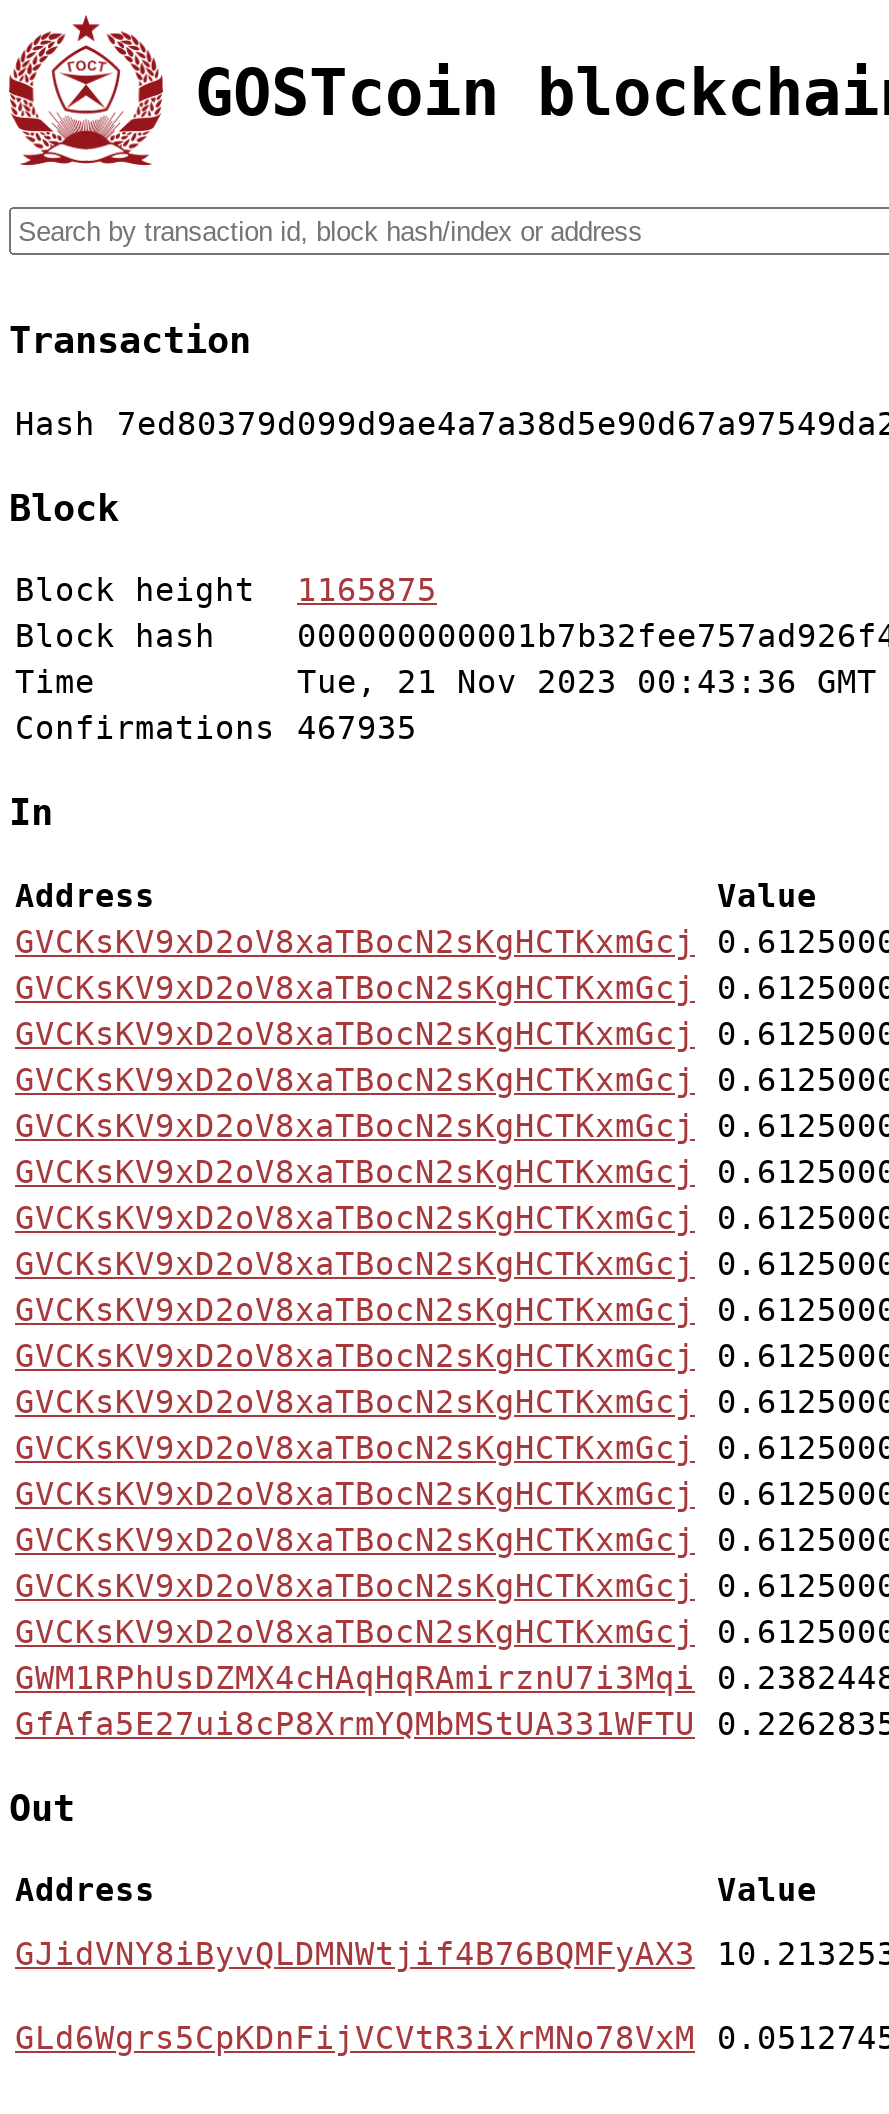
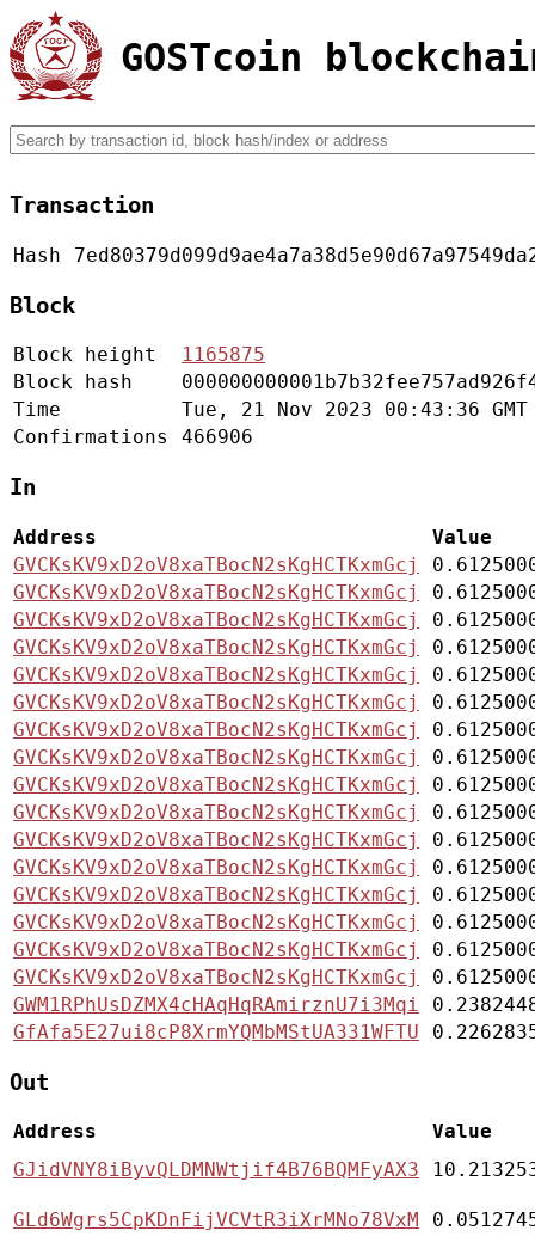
[15,710,417,748] Confirmations 467935 -> [13,426,253,449] Confirmations 466906

